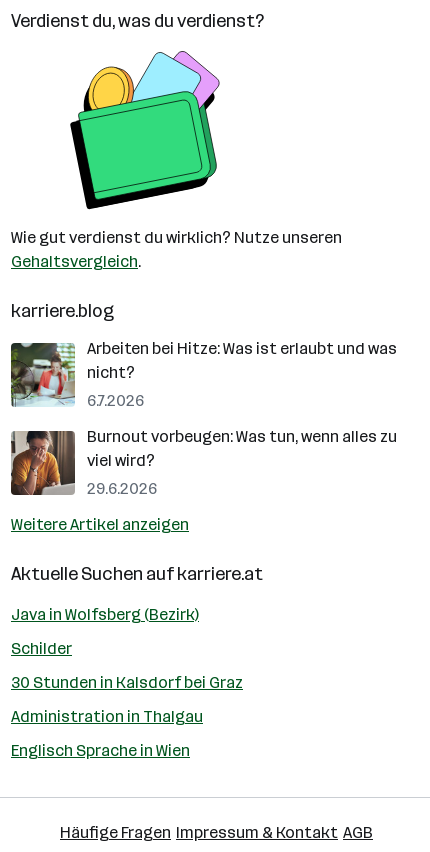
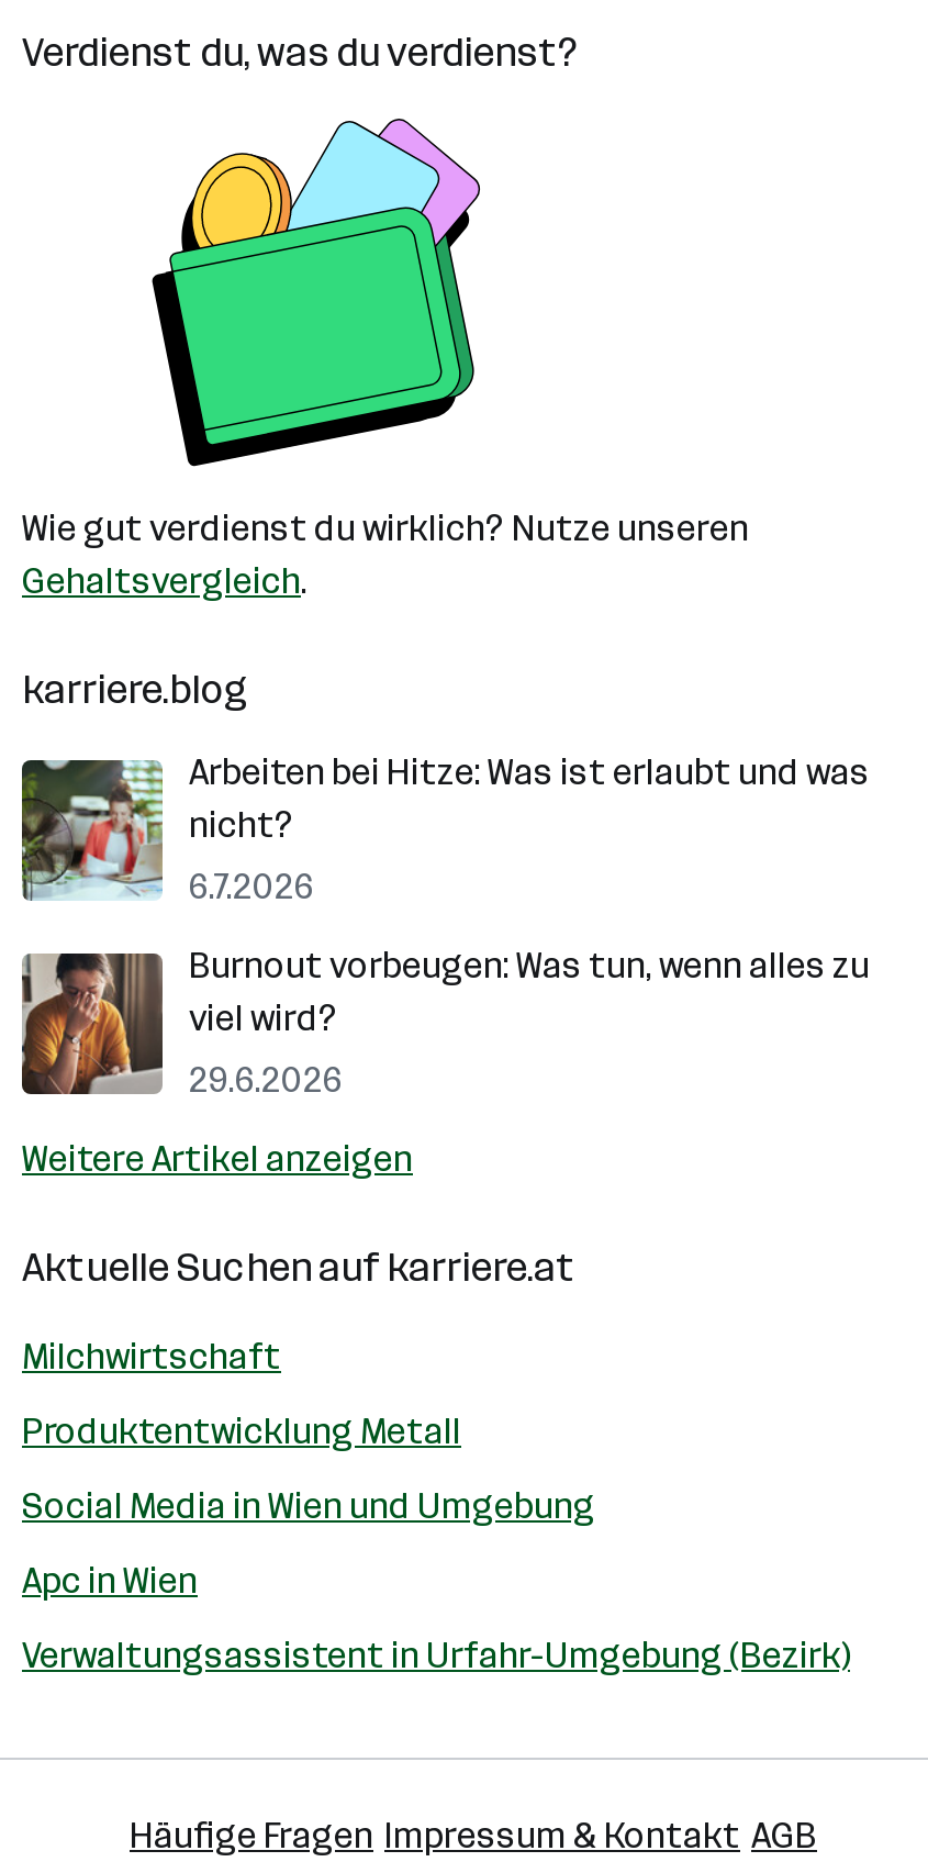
[11,605,199,624] Java in Wolfsberg (Bezirk) -> [22,1336,281,1378] Milchwirtschaft
[11,639,72,658] Schilder -> [22,1411,461,1452] Produktentwicklung Metall
[11,673,243,692] 30 Stunden in Kalsdorf bei Graz -> [22,1485,595,1527] Social Media in Wien und Umgebung
[11,707,203,726] Administration in Thalgau -> [22,1560,198,1602] Apc in Wien
[11,741,190,760] Englisch Sprache in Wien -> [22,1635,850,1676] Verwaltungsassistent in Urfahr-Umgebung (Bezirk)

